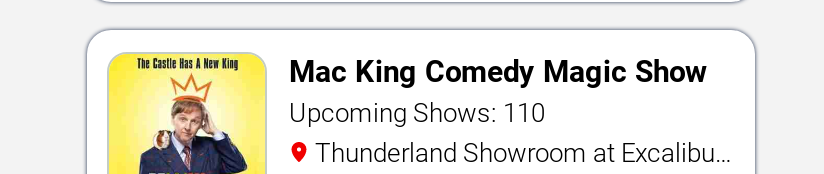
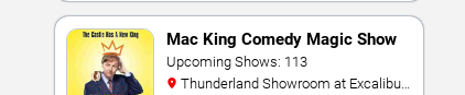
[289,98,545,128] Upcoming Shows: 110 -> [166,54,307,70] Upcoming Shows: 113

